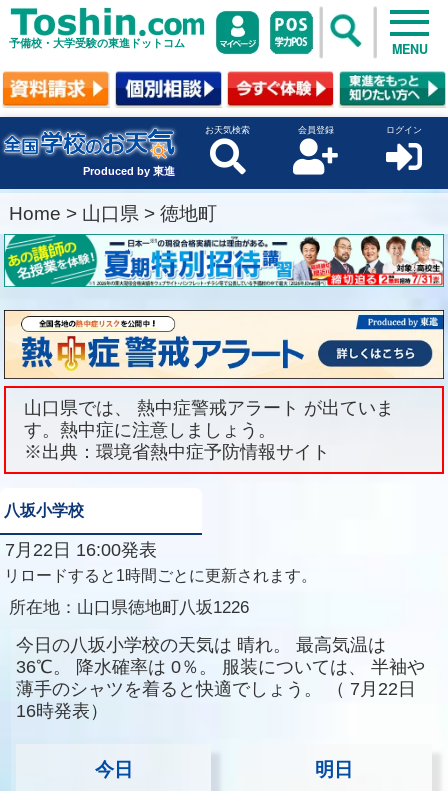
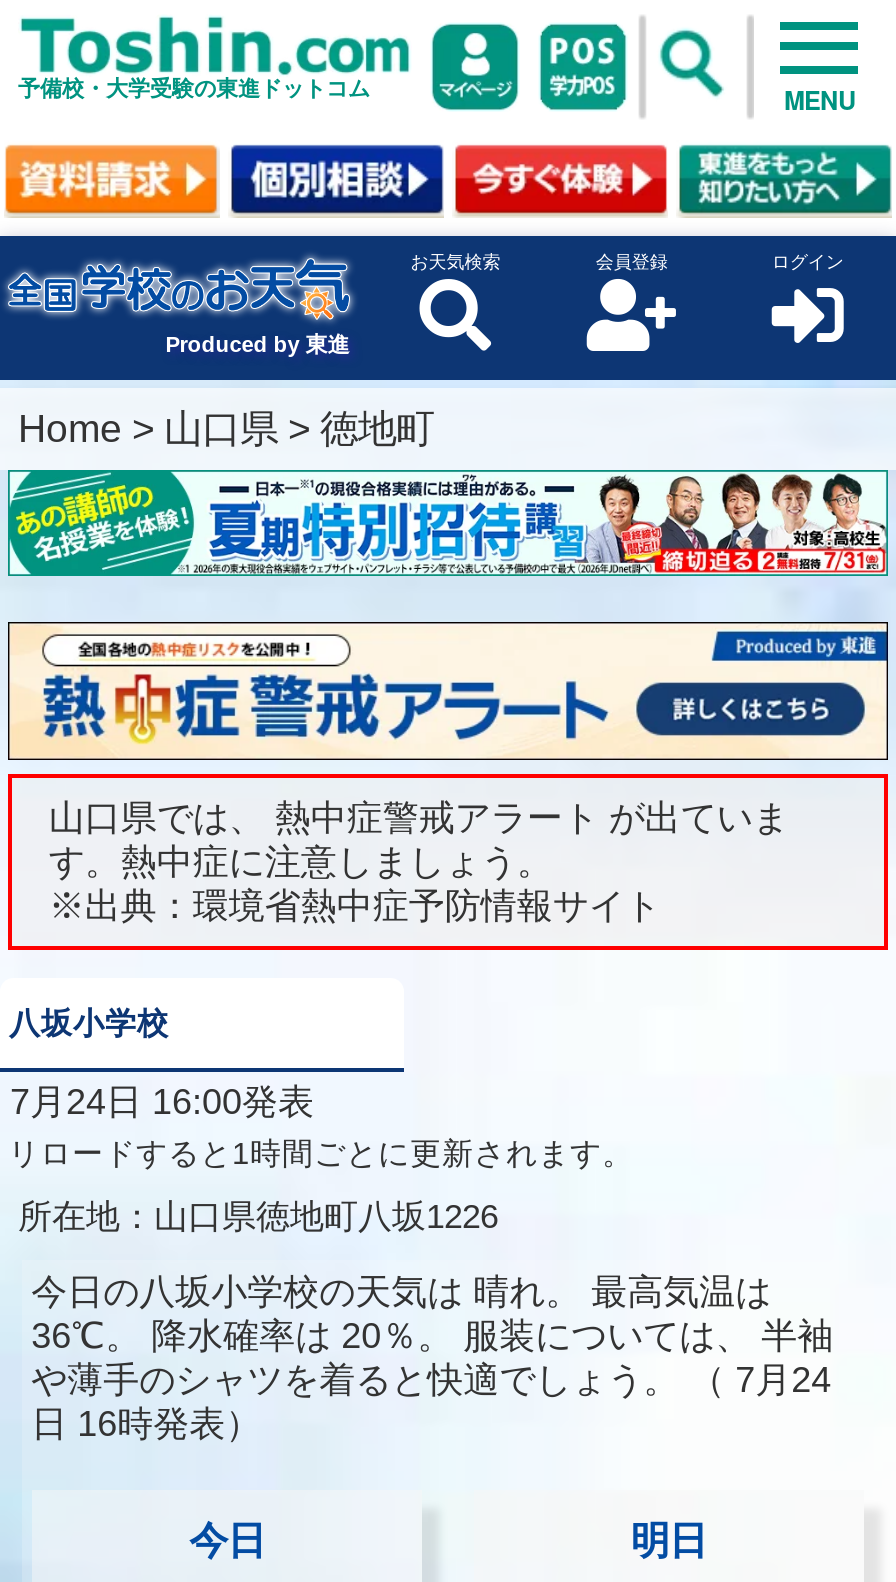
[0,540,157,560] 7月22日 16:00発表 -> [0,1082,314,1122] 7月24日 16:00発表
[16,657,425,721] 36℃。 降水確率は 0％。 服装については、 半袖や | 薄手のシャツを着ると快適でしょう。（ 7月22日 | 16時発表） -> [31,1316,833,1444] 36℃。 降水確率は 20％。 服装については、 半袖 | や薄手のシャツを着ると快適でしょう。（ 7月24 | 日 16時発表）

